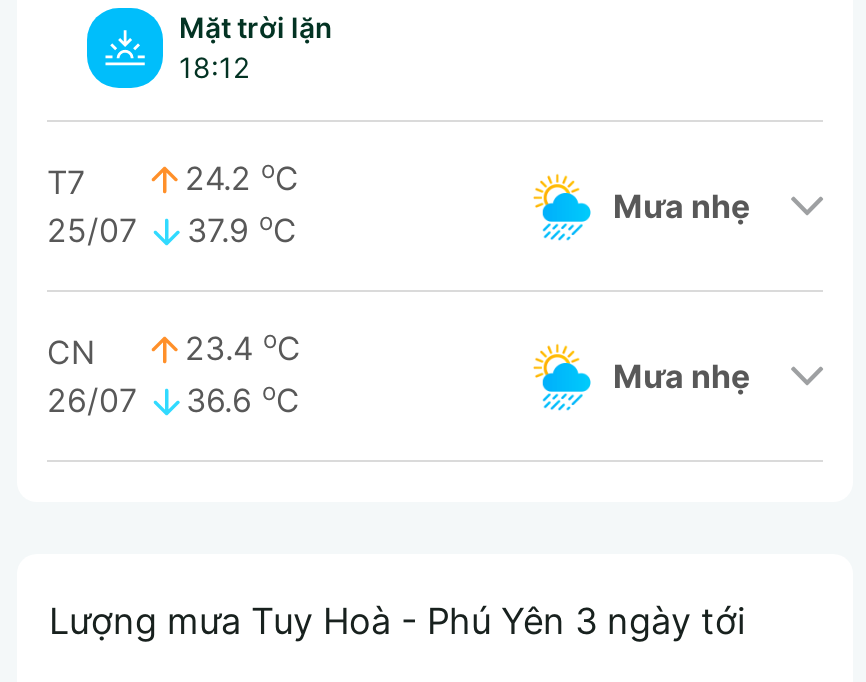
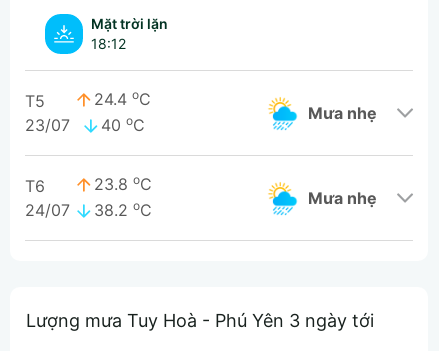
[47,162,137,250] T7 | 25/07 -> [25,91,70,135] T5 | 23/07
[185,154,299,250] 24.2 oC | 37.9 oC -> [94,87,151,135] 24.4 oC | 40 oC
[47,332,137,420] CN | 26/07 -> [25,176,70,220] T6 | 24/07
[185,324,301,420] 23.4 oC | 36.6 oC -> [94,172,152,220] 23.8 oC | 38.2 oC

